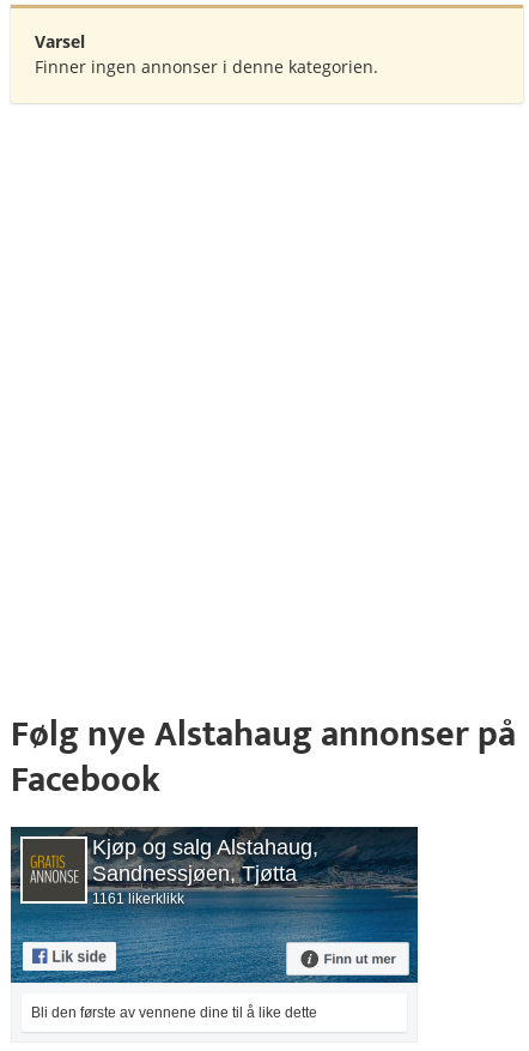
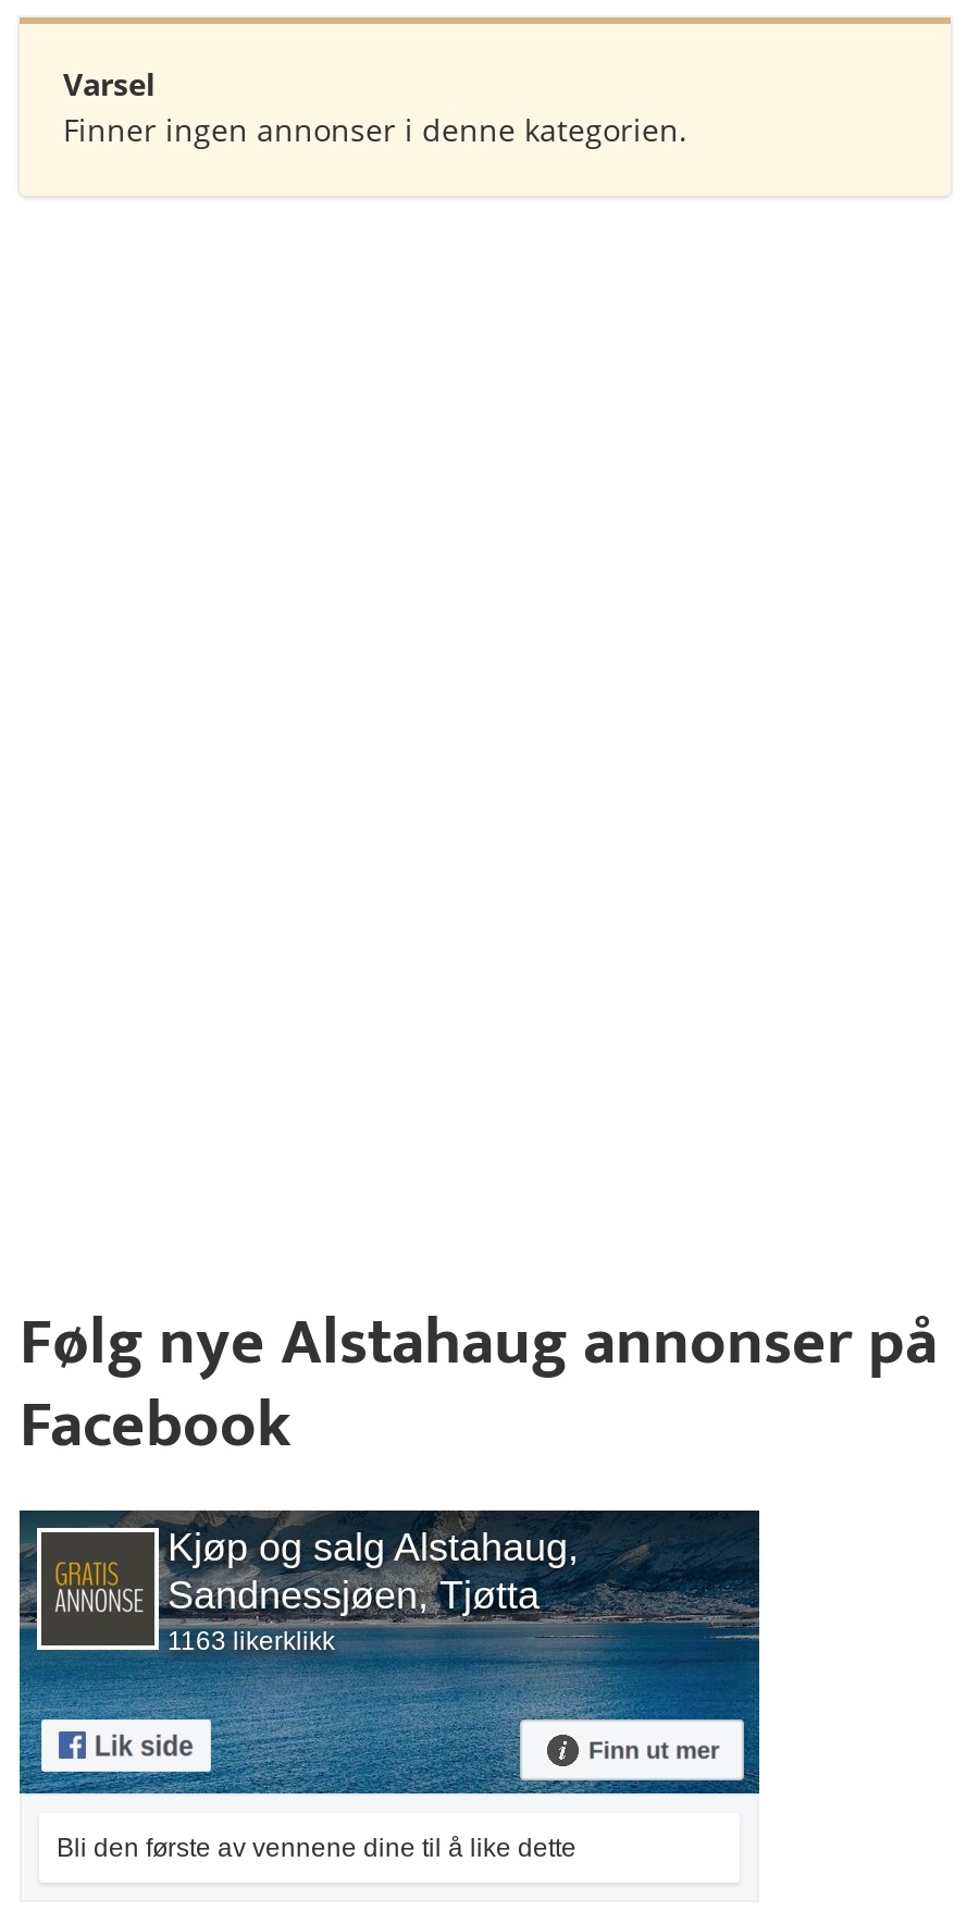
[92,890,184,907] 1161 likerklikk -> [168,1626,335,1656] 1163 likerklikk

